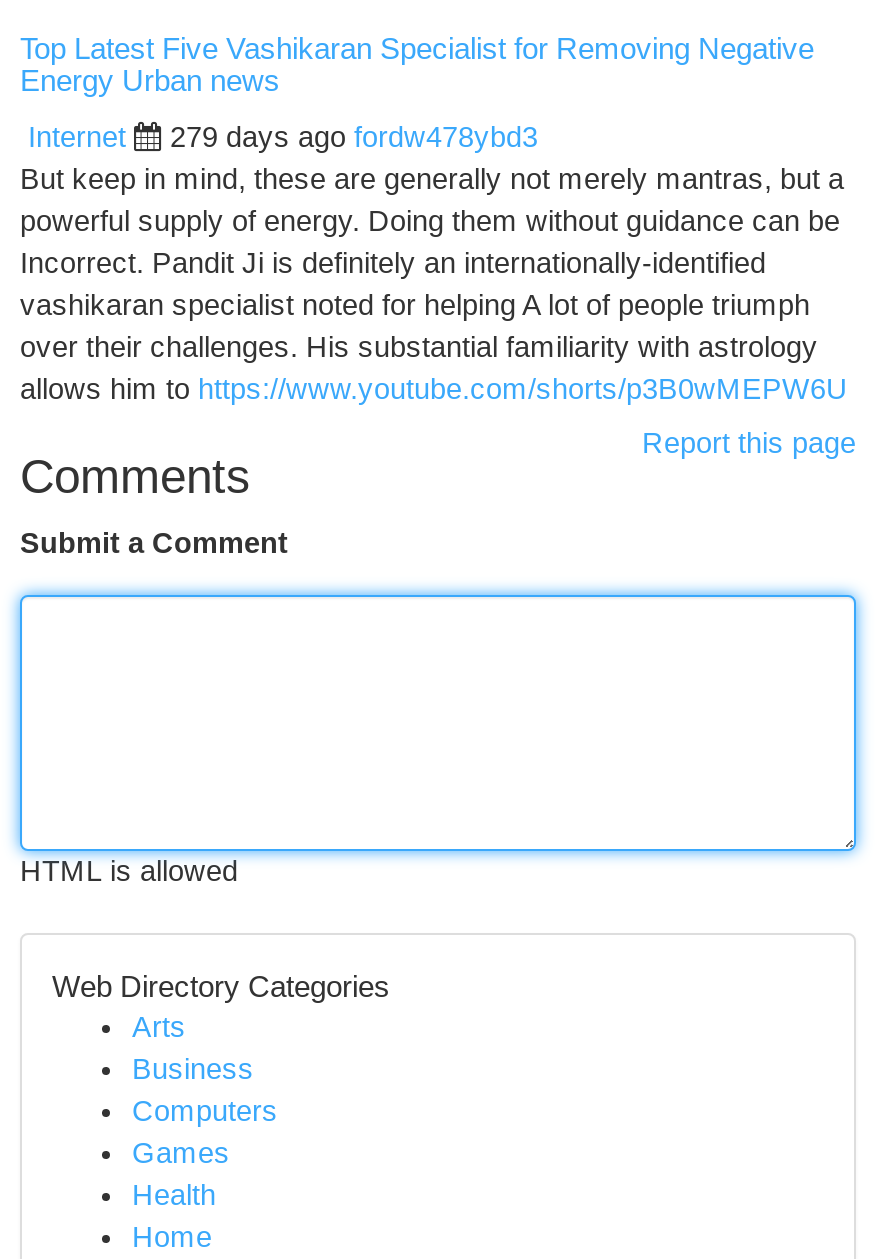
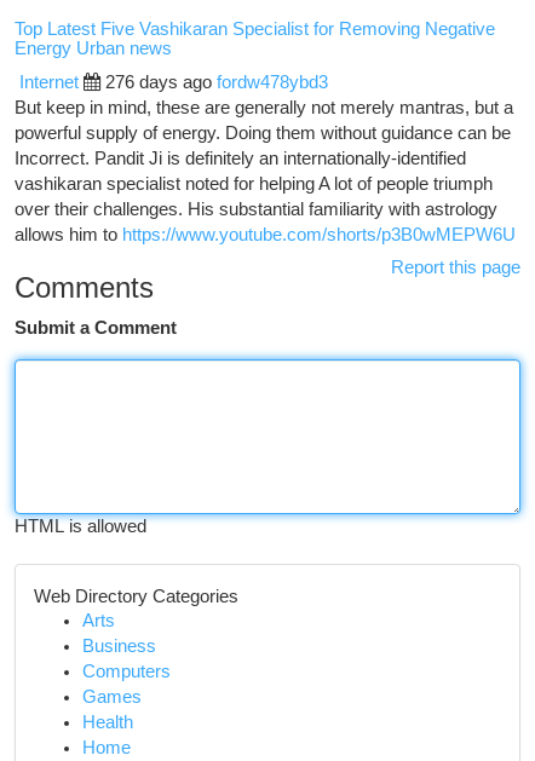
[170,121,538,153] 279 days ago fordw478ybd3 -> [105,73,328,92] 276 days ago fordw478ybd3

